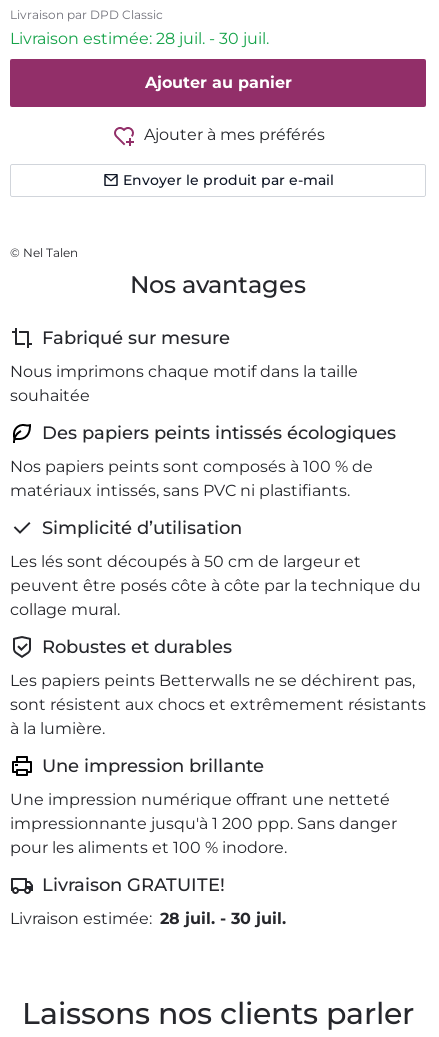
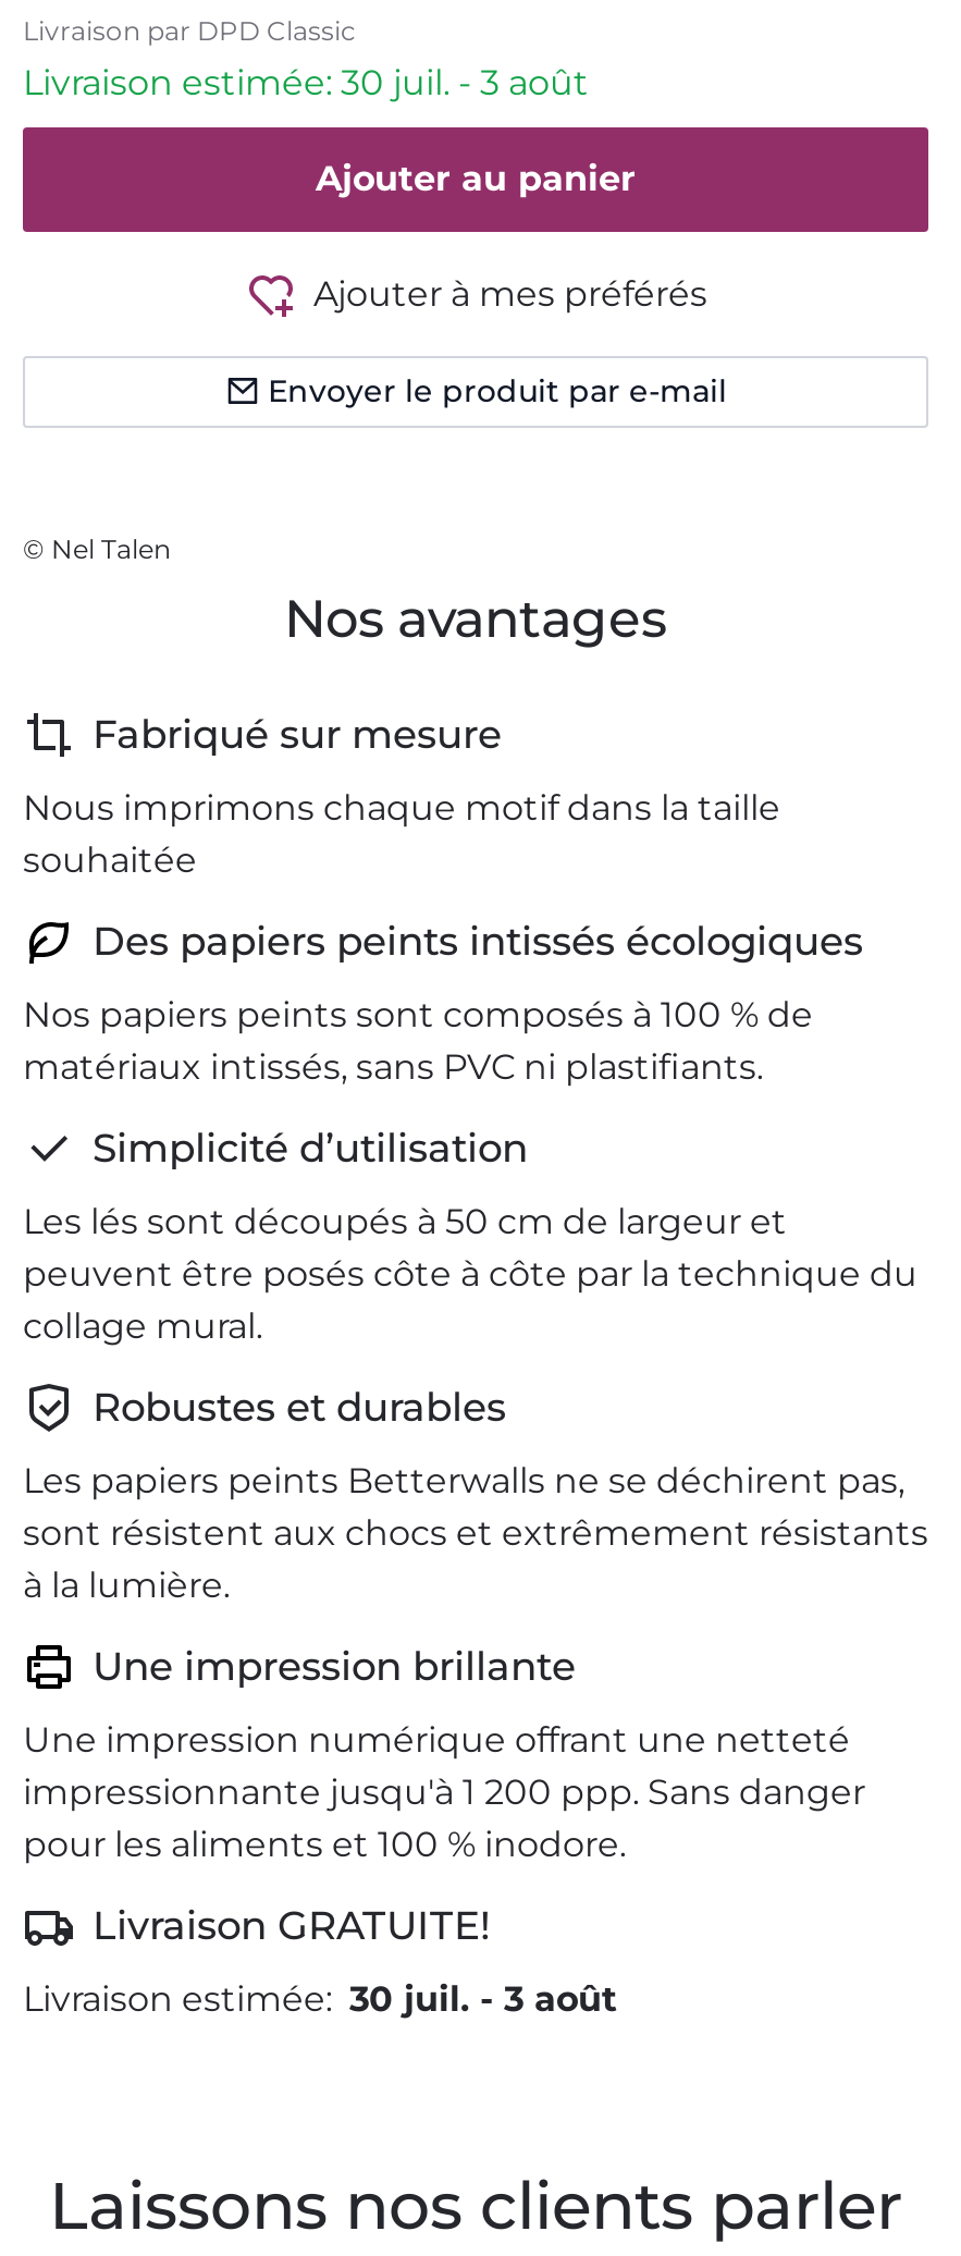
[10,29,269,48] Livraison estimée: 28 juil. - 30 juil. -> [23,62,589,103] Livraison estimée: 30 juil. - 3 août
[10,909,286,928] Livraison estimée: 28 juil. - 30 juil. -> [23,1978,617,2019] Livraison estimée: 30 juil. - 3 août

